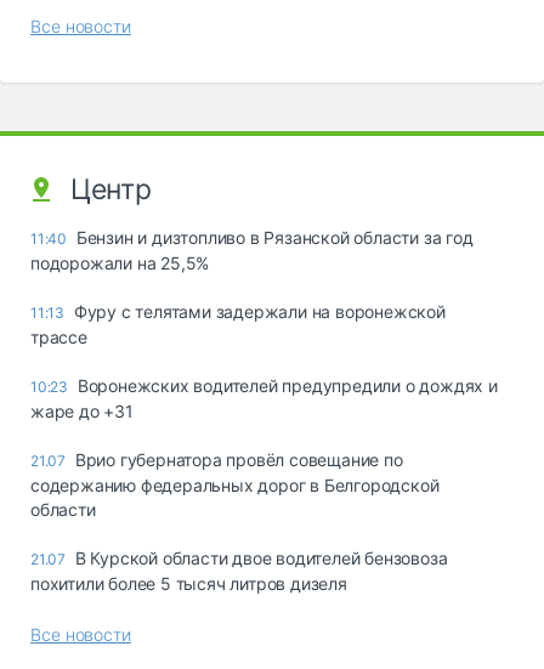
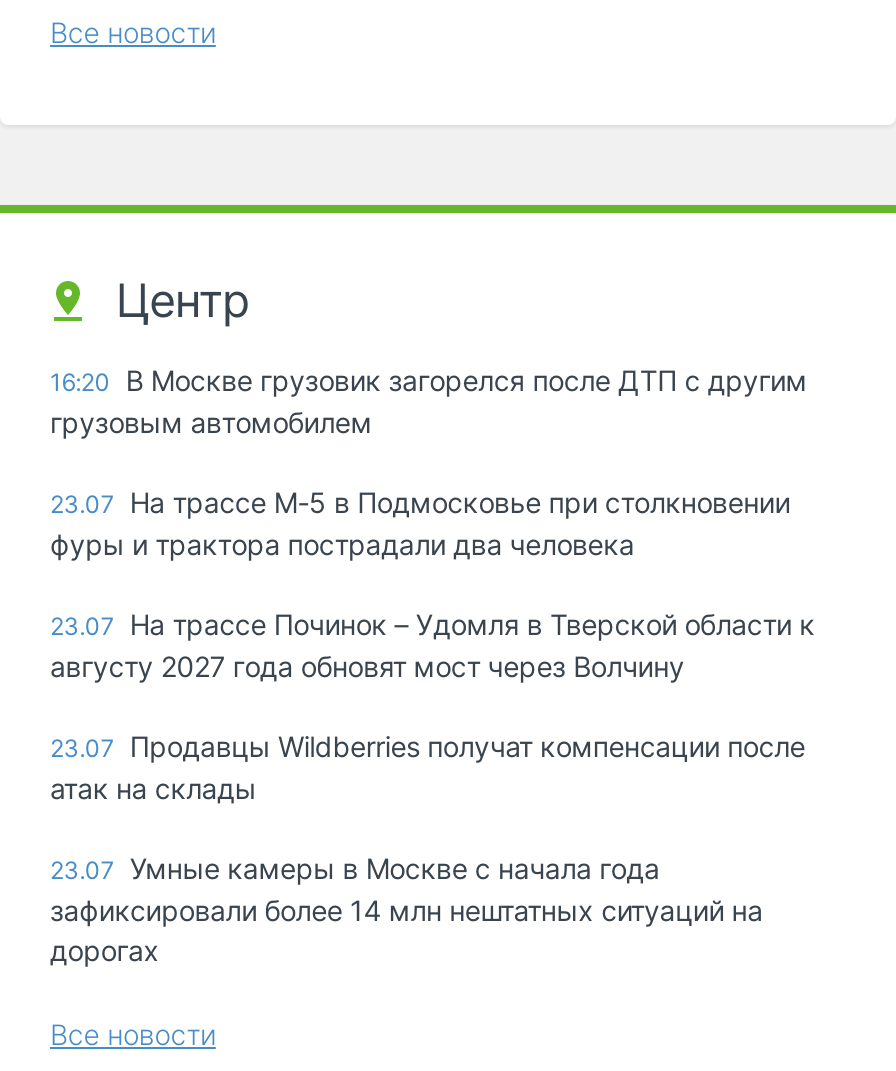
[30,227,473,273] 11:40 Бензин и дизтопливо в Рязанской области за год | подорожали на 25,5% -> [50,363,807,439] 16:20 В Москве грузовик загорелся после ДТП с другим | грузовым автомобилем
[30,301,445,347] 11:13 Фуру с телятами задержали на воронежской | трассе -> [50,485,790,561] 23.07 На трассе М-5 в Подмосковье при столкновении | фуры и трактора пострадали два человека
[30,375,498,421] 10:23 Воронежских водителей предупредили о дождях и | жаре до +31 -> [50,607,815,683] 23.07 На трассе Починок – Удомля в Тверской области к | августу 2027 года обновят мост через Волчину
[30,449,439,520] 21.07 Врио губернатора провёл совещание по | содержанию федеральных дорог в Белгородской | области -> [50,729,805,805] 23.07 Продавцы Wildberries получат компенсации после | атак на склады
[30,548,447,594] 21.07 В Курской области двое водителей бензовоза | похитили более 5 тысяч литров дизеля -> [50,851,763,967] 23.07 Умные камеры в Москве с начала года | зафиксировали более 14 млн нештатных ситуаций на | дорогах

